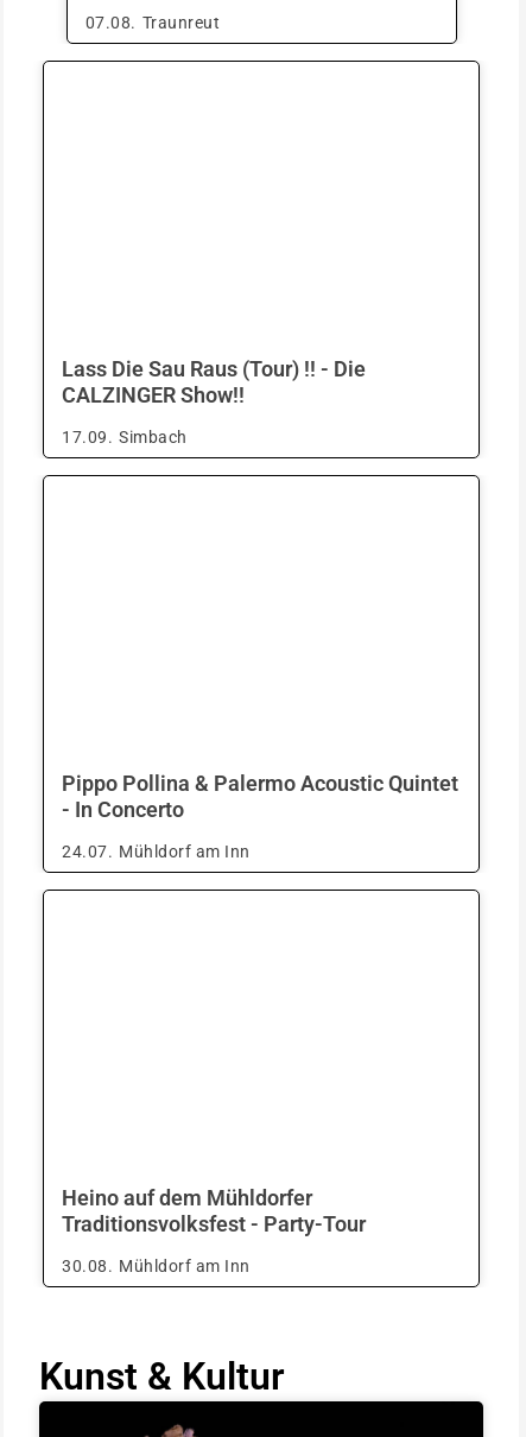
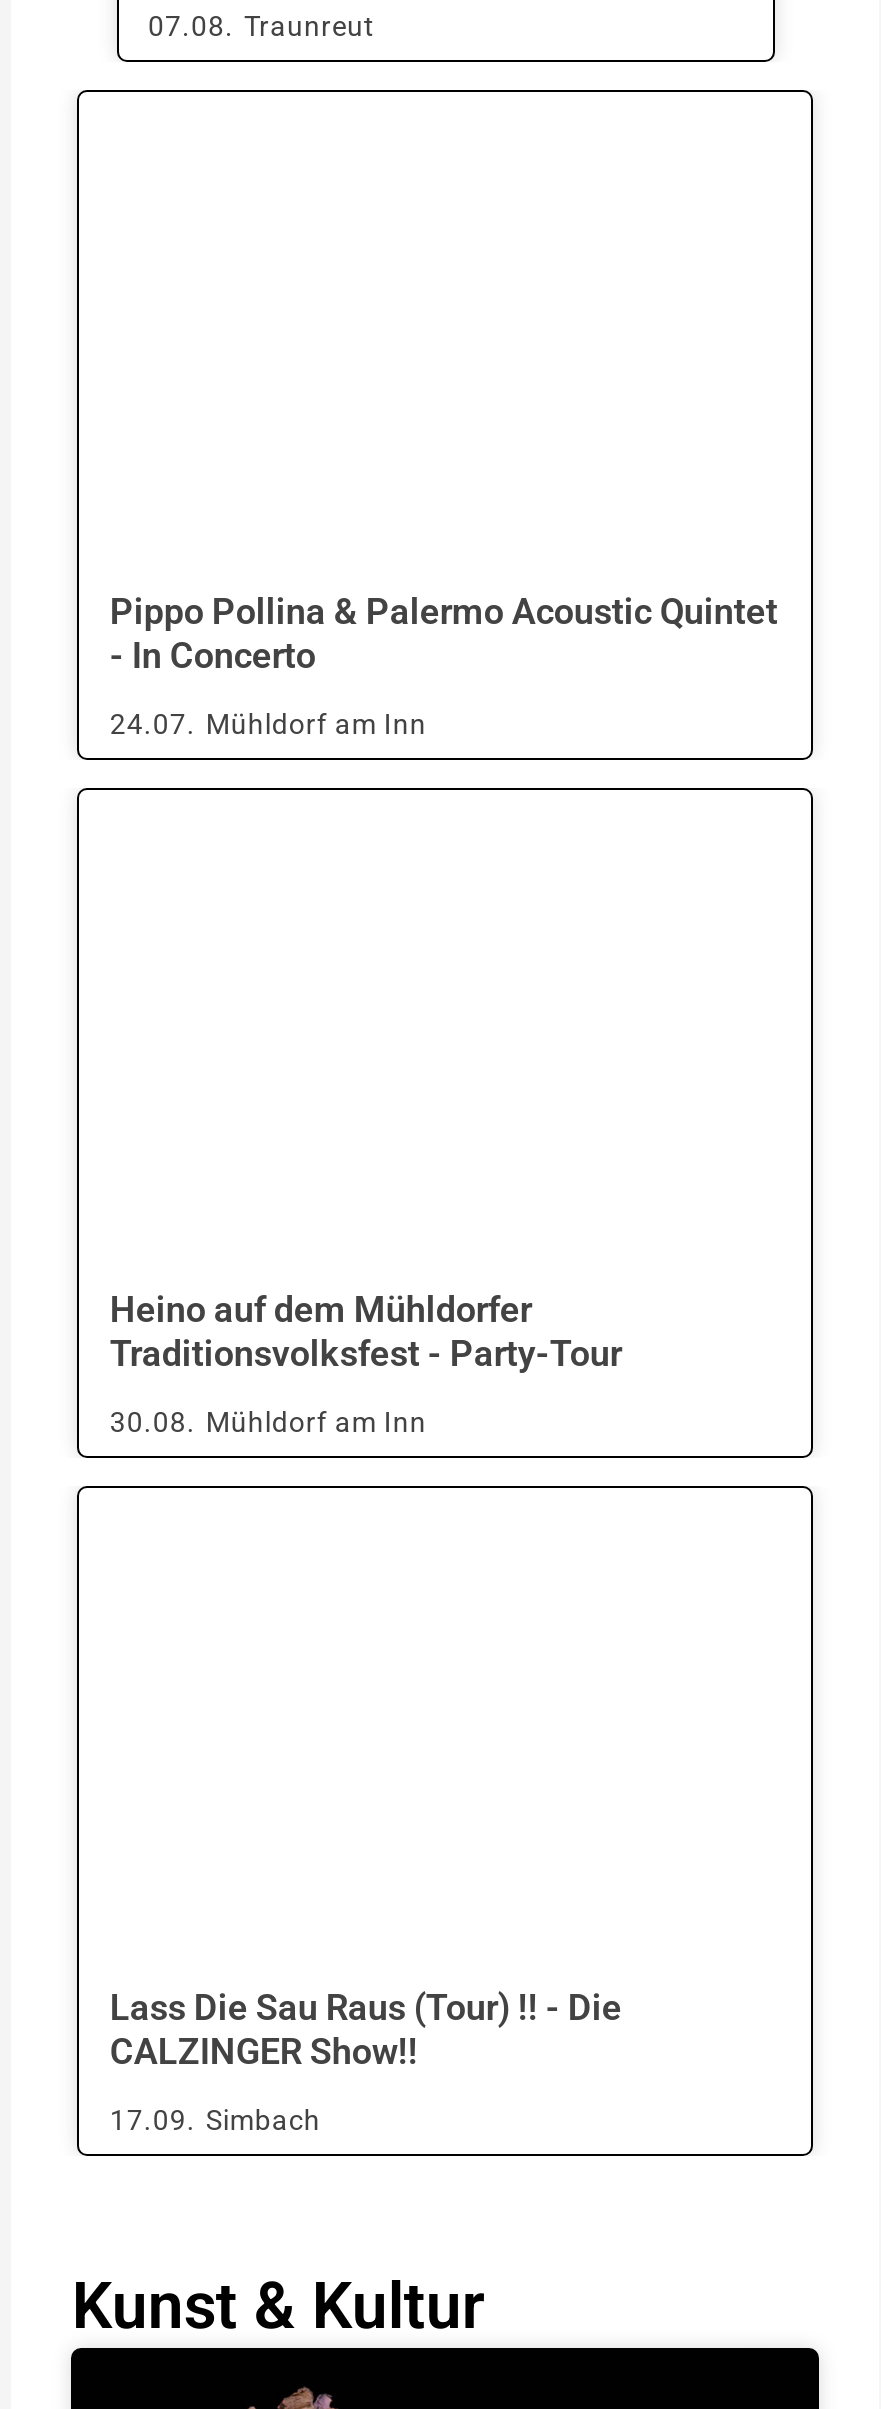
moved [62,357,366,446] -> [110,1986,622,2137]: Lass Die Sau Raus (Tour) !! - Die | CALZINGER Show!! | 17.09. Simbach
moved [62,771,459,1275] -> [110,589,778,1439]: Pippo Pollina & Palermo Acoustic Quintet | - In Concerto | 24.07. Mühldorf am Inn | Heino auf dem Mühldorfer | Traditionsvolksfest - Party-Tour | 30.08. Mühldorf am Inn

